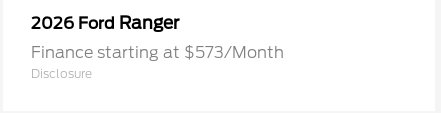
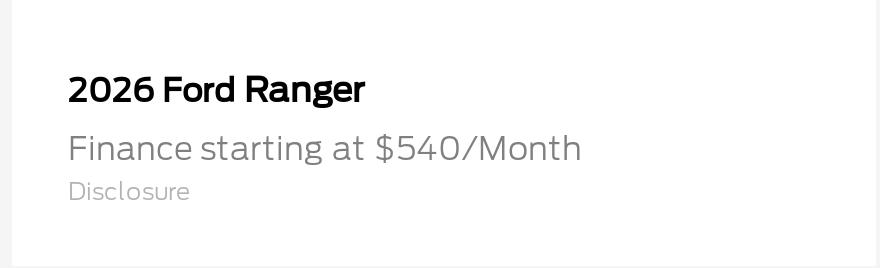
[31,43,284,62] Finance starting at $573/Month -> [68,129,582,167] Finance starting at $540/Month

